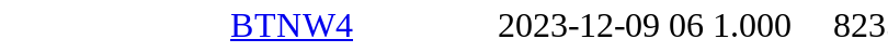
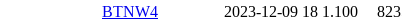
[498,7,792,44] 2023-12-09 06 1.000 -> [224,3,358,20] 2023-12-09 18 1.100

